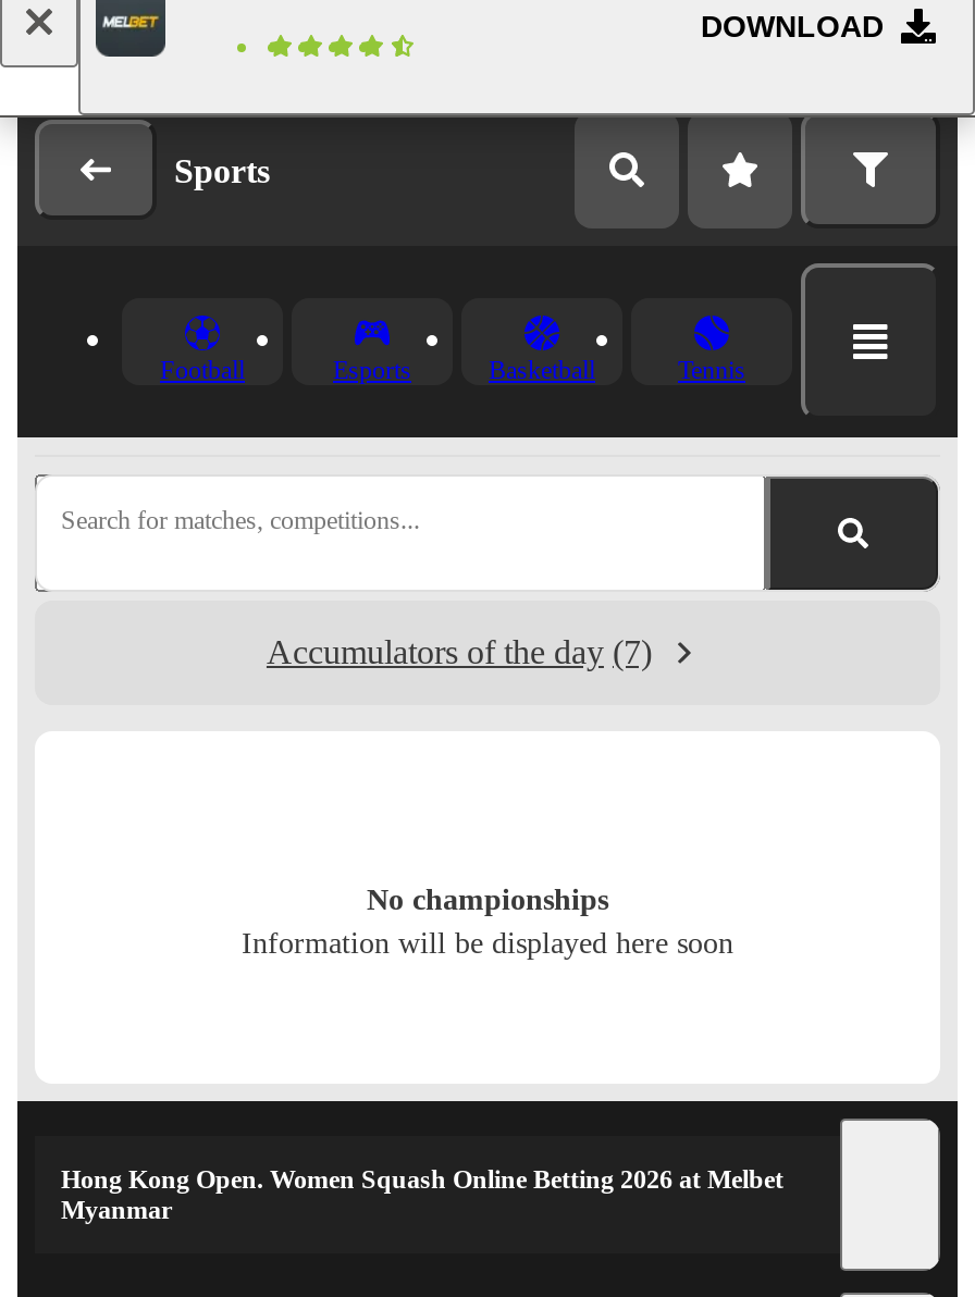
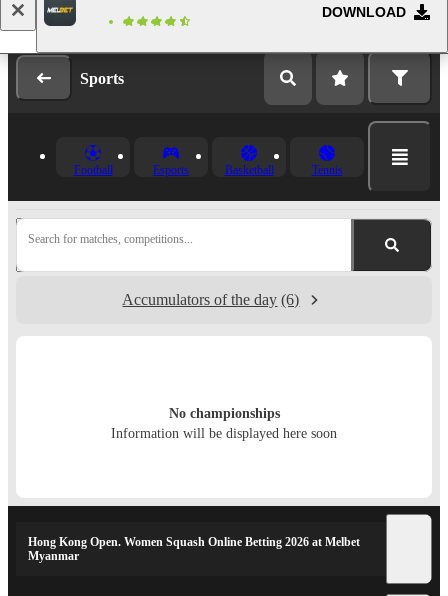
[267,633,652,670] Accumulators of the day (7) -> [122,291,299,308] Accumulators of the day (6)

